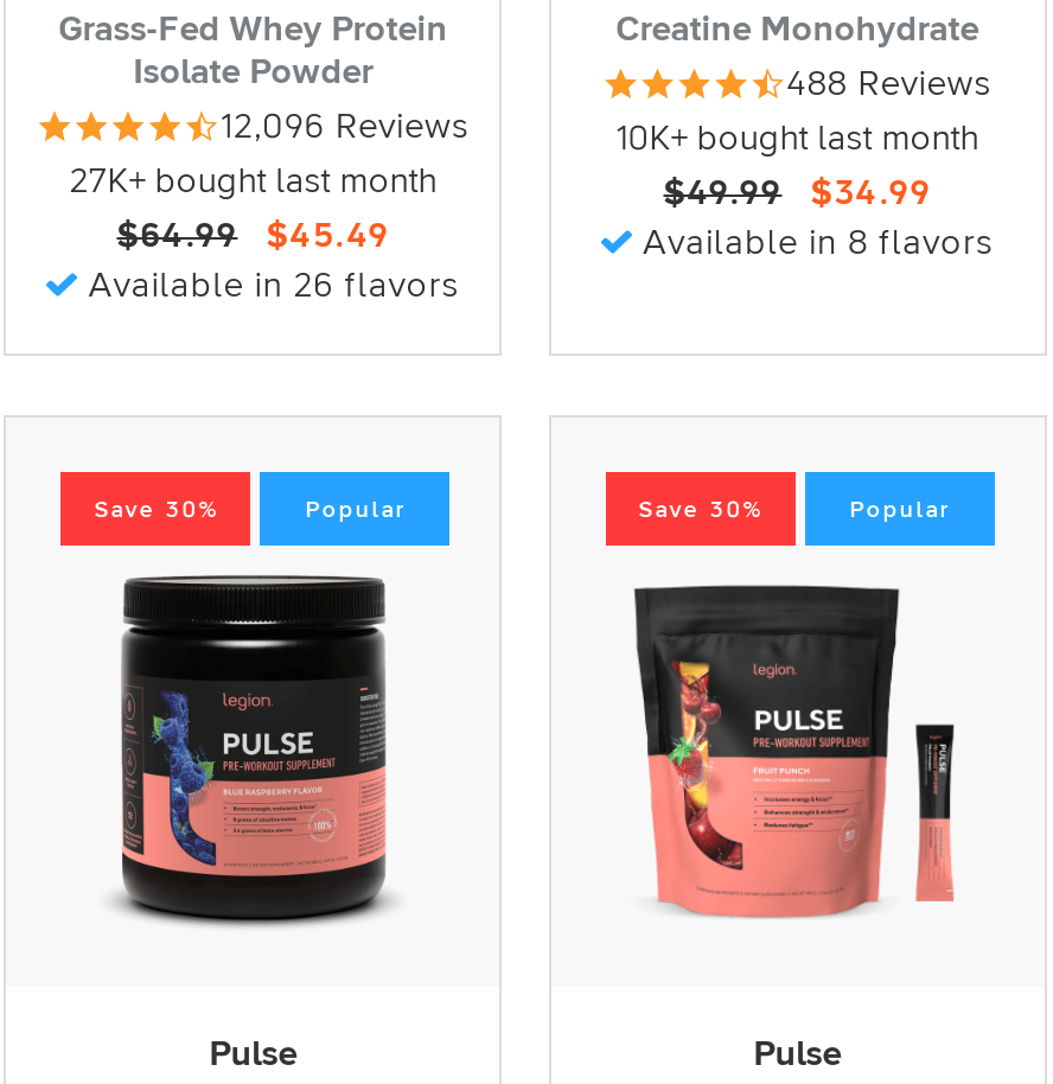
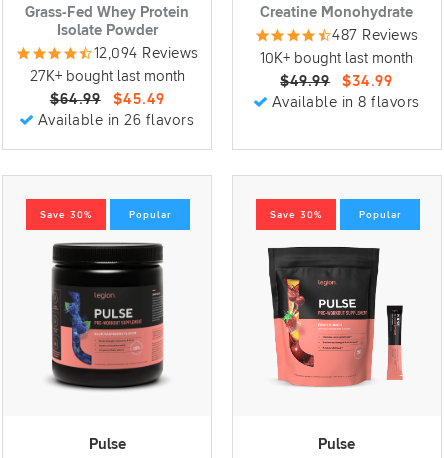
[787,67,992,103] 488 Reviews -> [332,28,419,43] 487 Reviews
[221,110,470,146] 12,096 Reviews -> [93,46,198,61] 12,094 Reviews

